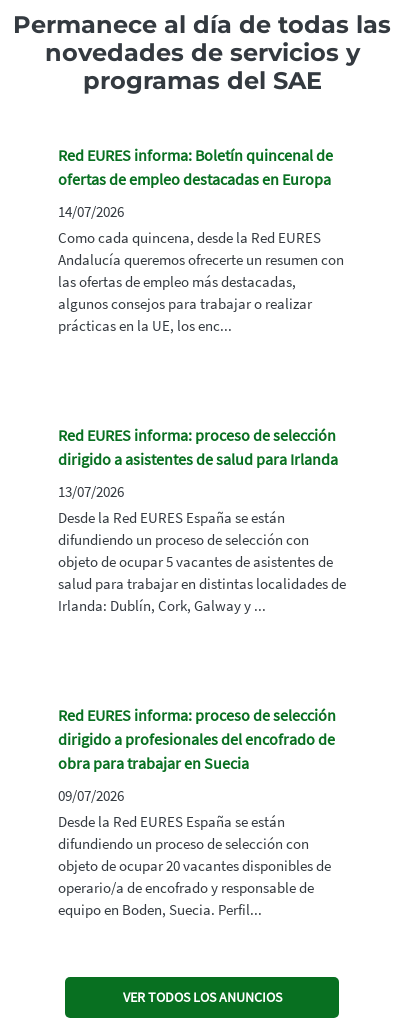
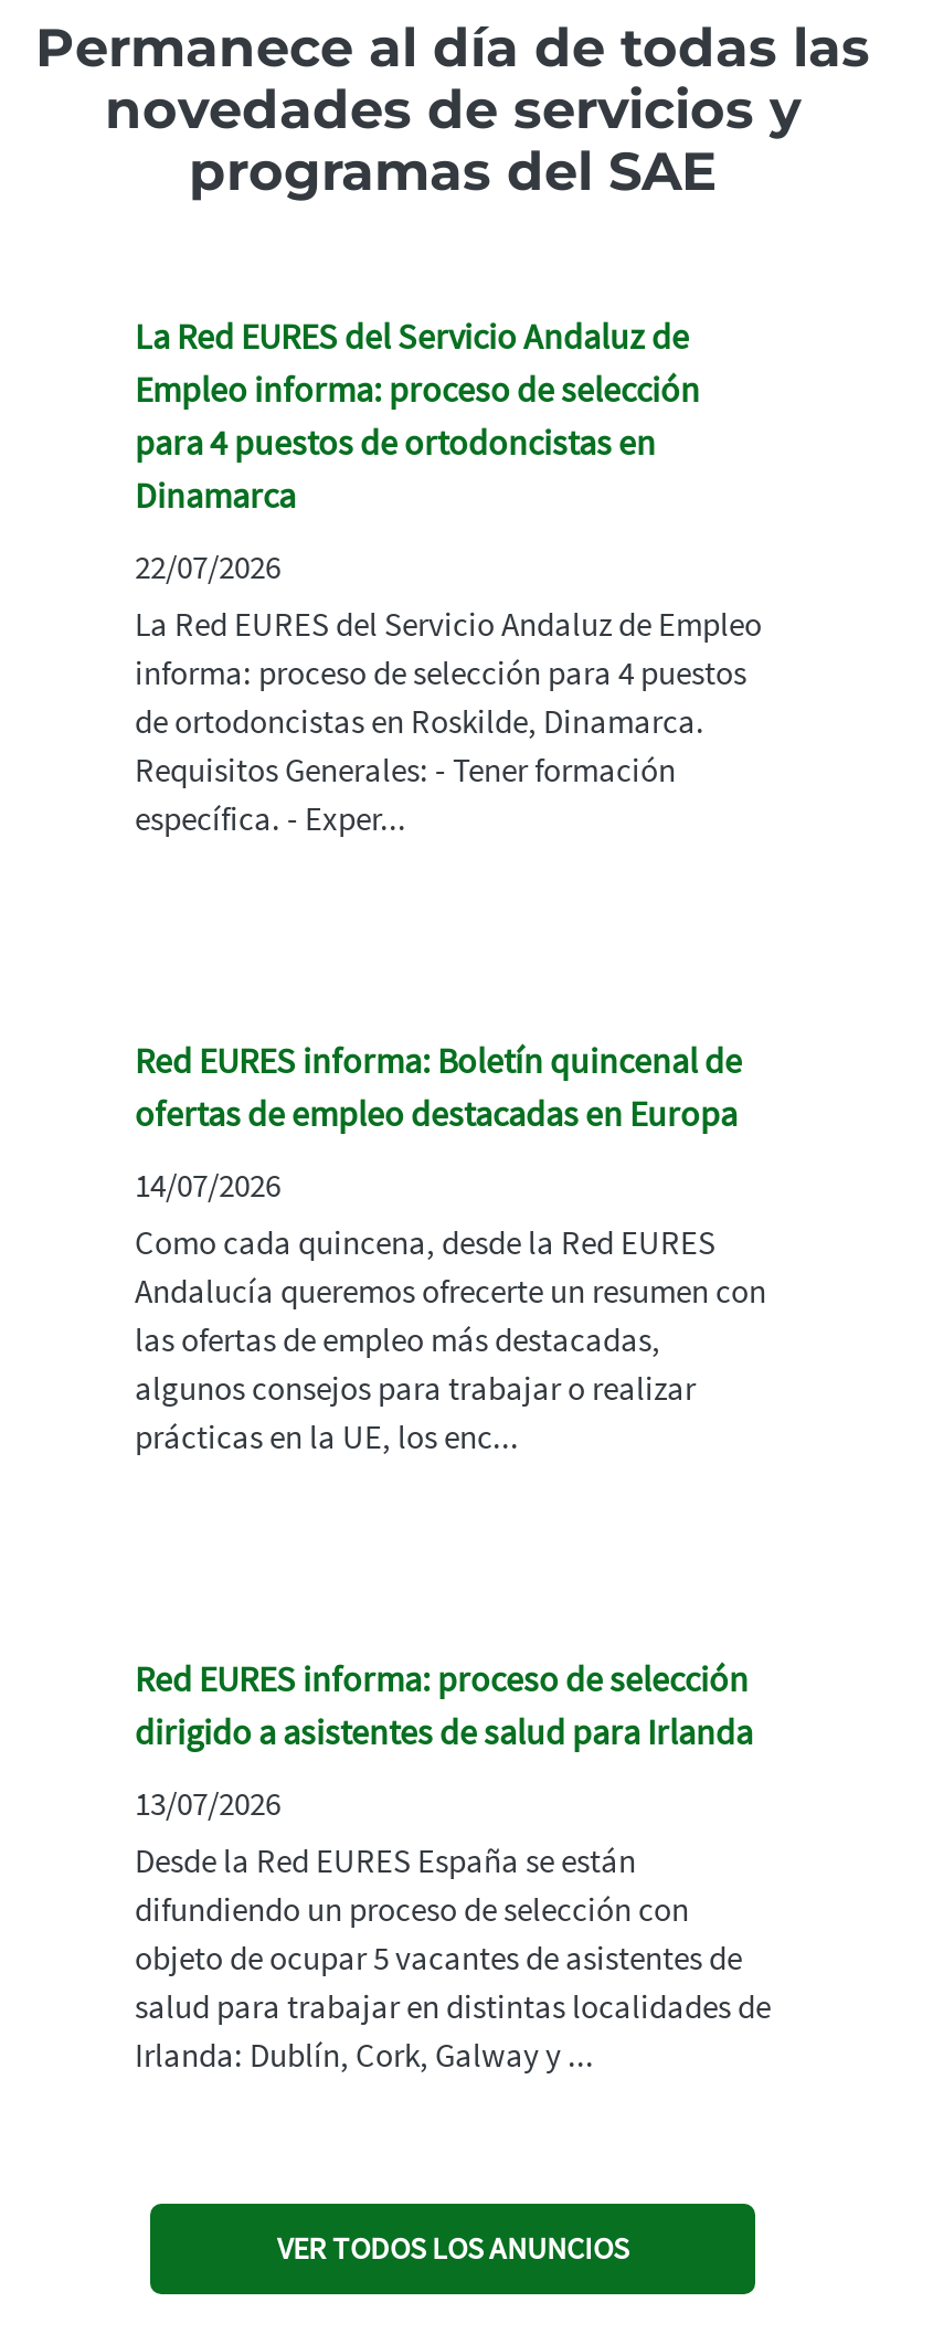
none -> [135,314,762,839] La Red EURES del Servicio Andaluz de | Empleo informa: proceso de selección | para 4 puestos de ortodoncistas en | Dinamarca | 22/07/2026 | La Red EURES del Servicio Andaluz de Empleo | informa: proceso de selección para 4 puestos | de ortodoncistas en Roskilde, Dinamarca. | Requisitos Generales: - Tener formación | específica. - Exper...
moved [58,145,346,615] -> [135,1038,771,2076]: Red EURES informa: Boletín quincenal de | ofertas de empleo destacadas en Europa | 14/07/2026 | ... | salud para trabajar en distintas localidades de | Irlanda: Dublín, Cork, Galway y ...
[58,705,336,919] Red EURES informa: proceso de selección | dirigido a profesionales del encofrado de | obra para trabajar en Suecia | 09/07/2026 | Desde la Red EURES España se están | difundiendo un proceso de selección con | objeto de ocupar 20 vacantes disponibles de | operario/a de encofrado y responsable de | equipo en Boden, Suecia. Perfil... -> none

